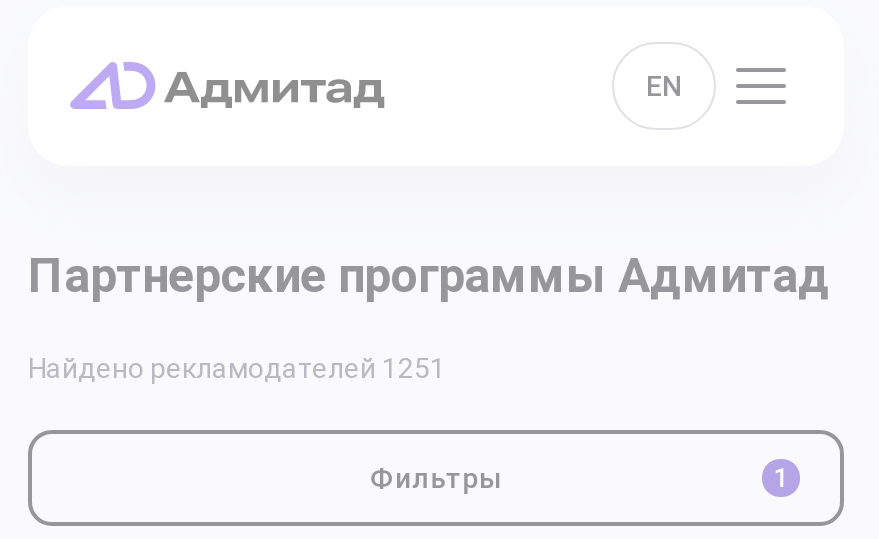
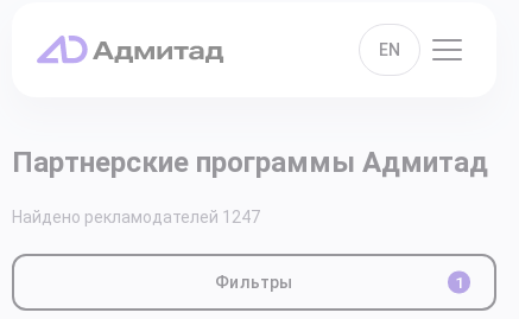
[28,352,446,384] Найдено рекламодателей 1251 -> [12,208,260,227] Найдено рекламодателей 1247

